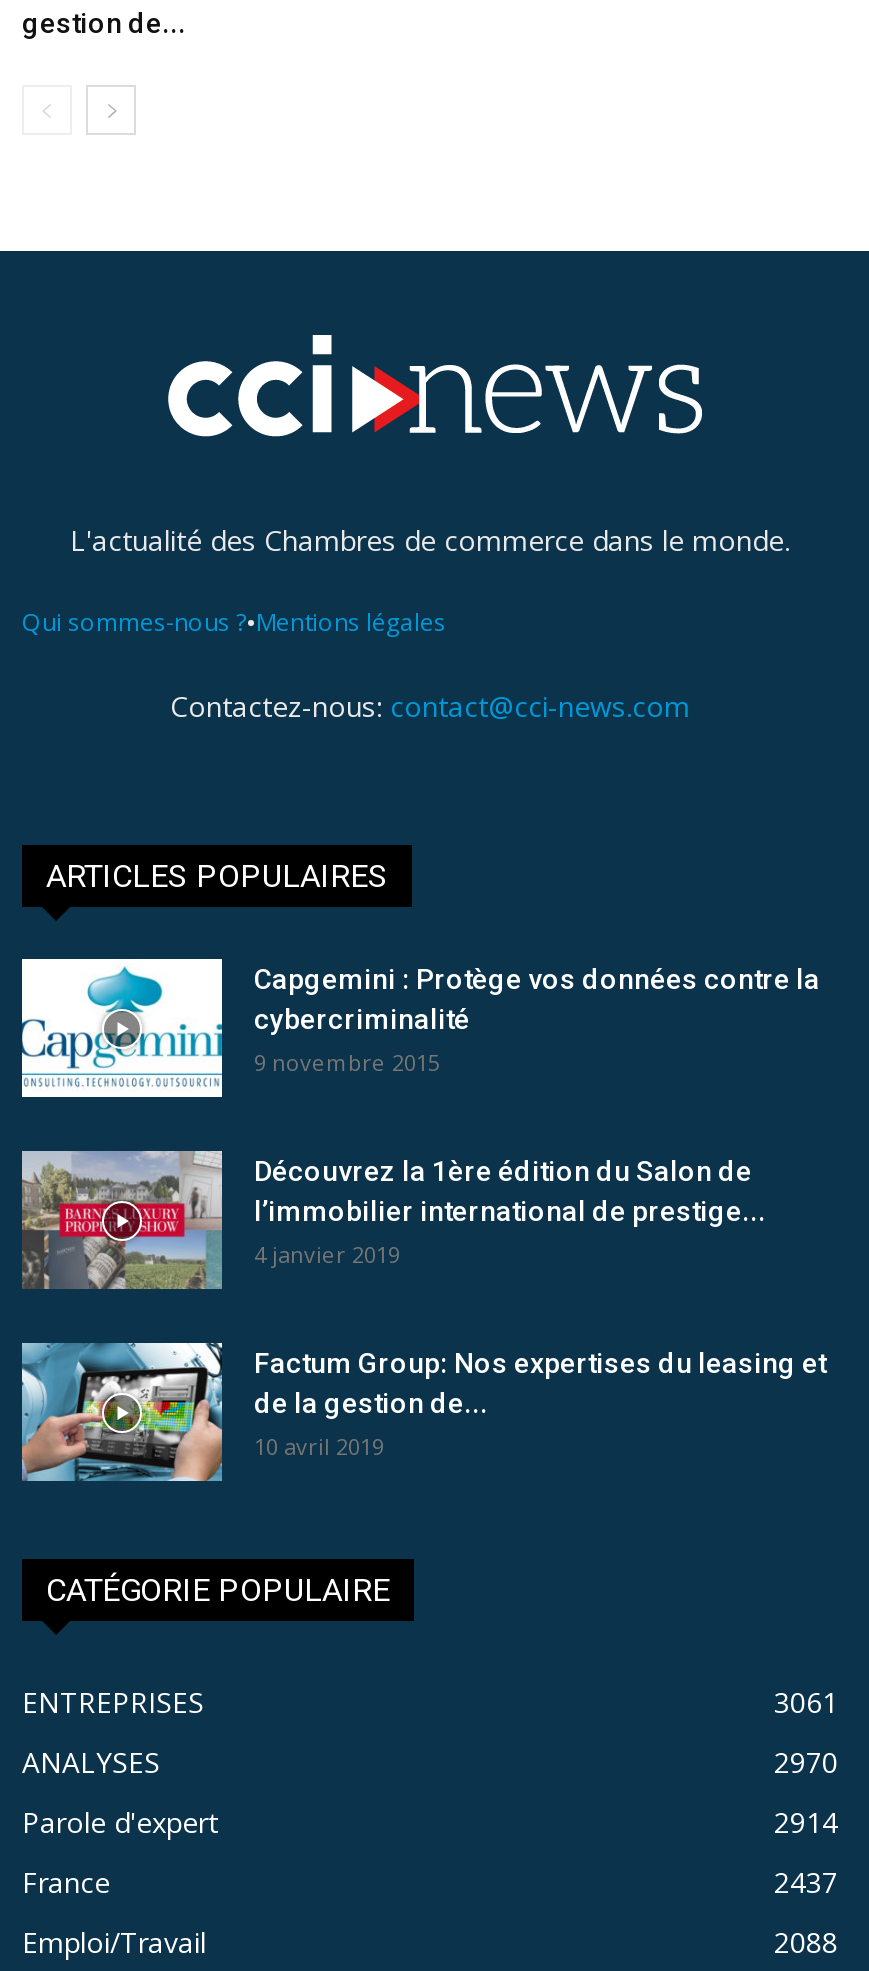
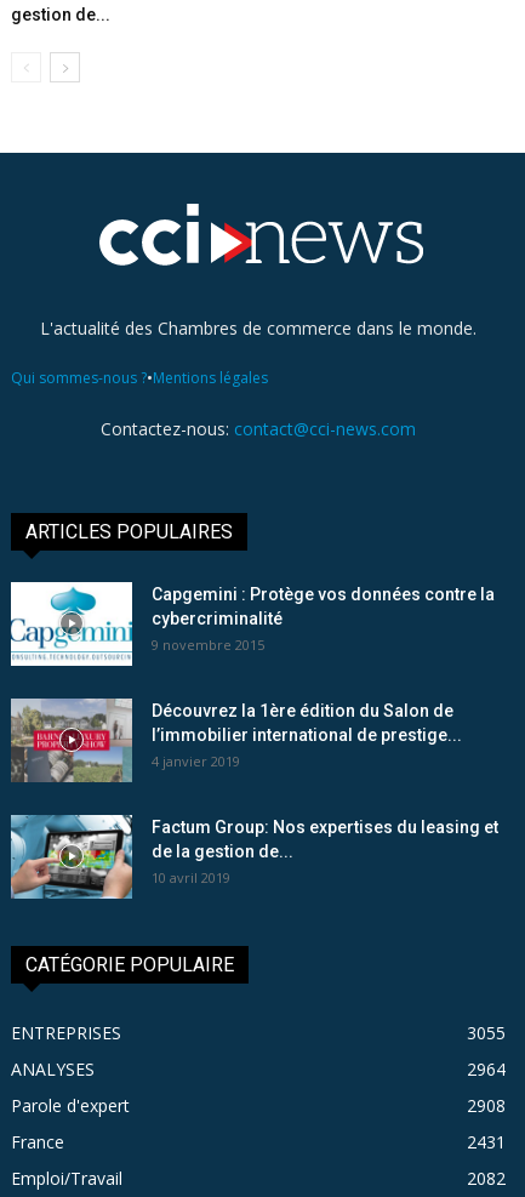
[774,1684,838,1722] 3061 -> [467,1021,506,1044] 3055
[774,1744,838,1782] 2970 -> [467,1057,506,1080] 2964
[774,1804,838,1842] 2914 -> [467,1094,506,1117] 2908
[774,1864,838,1902] 2437 -> [467,1130,506,1153] 2431
[774,1924,838,1962] 2088 -> [467,1167,506,1190] 2082

